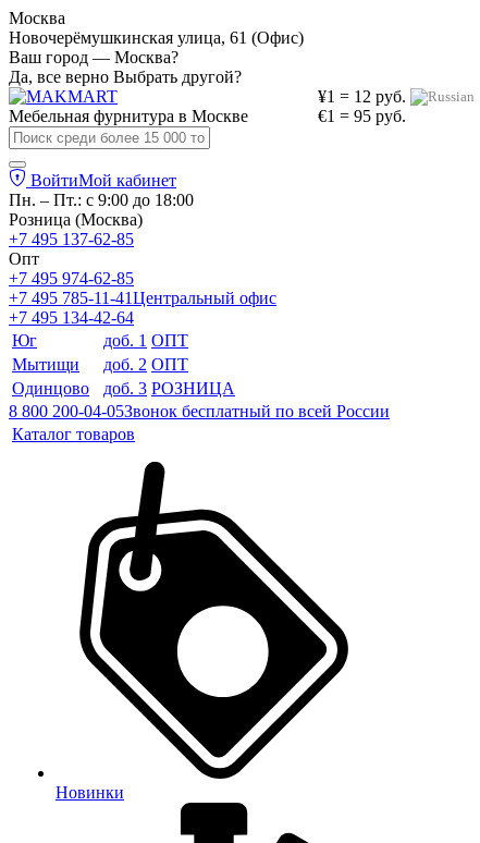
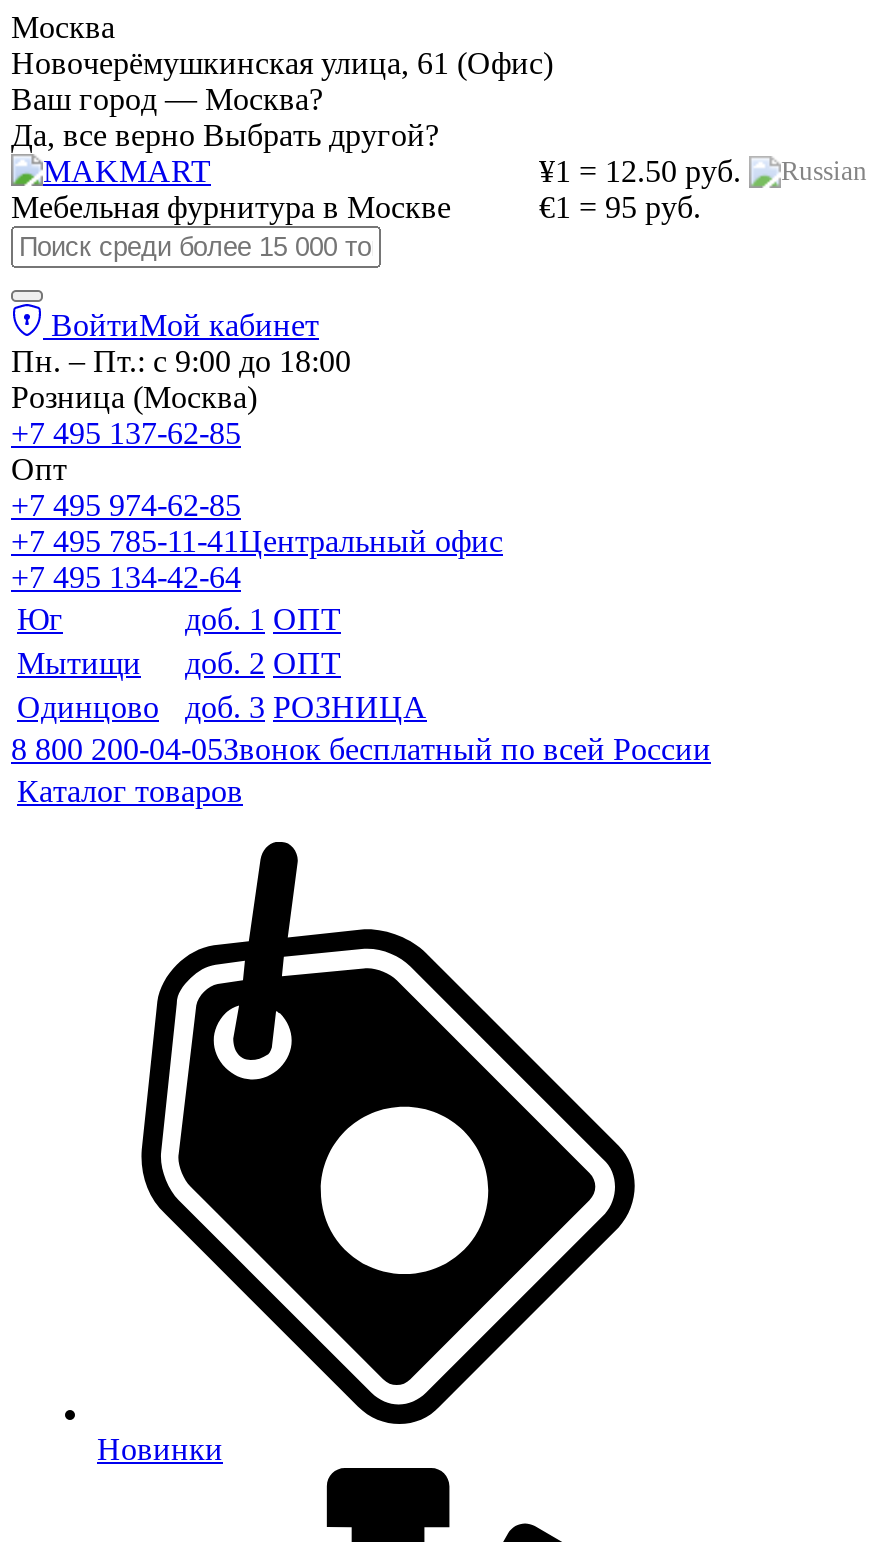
[318,87,406,106] ¥1 = 12 руб. -> [539,154,741,188] ¥1 = 12.50 руб.

